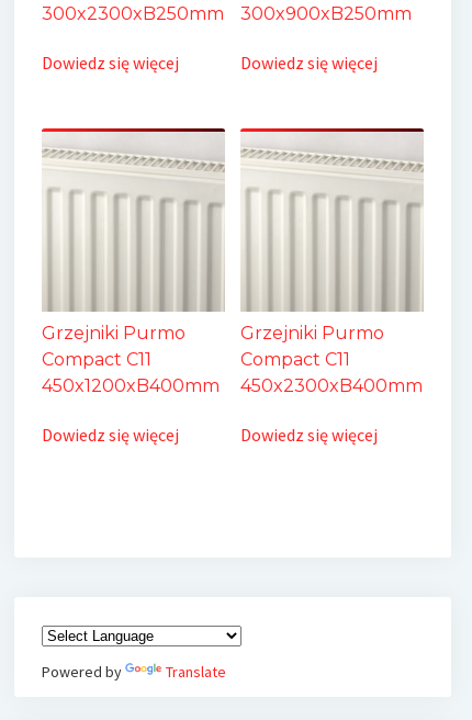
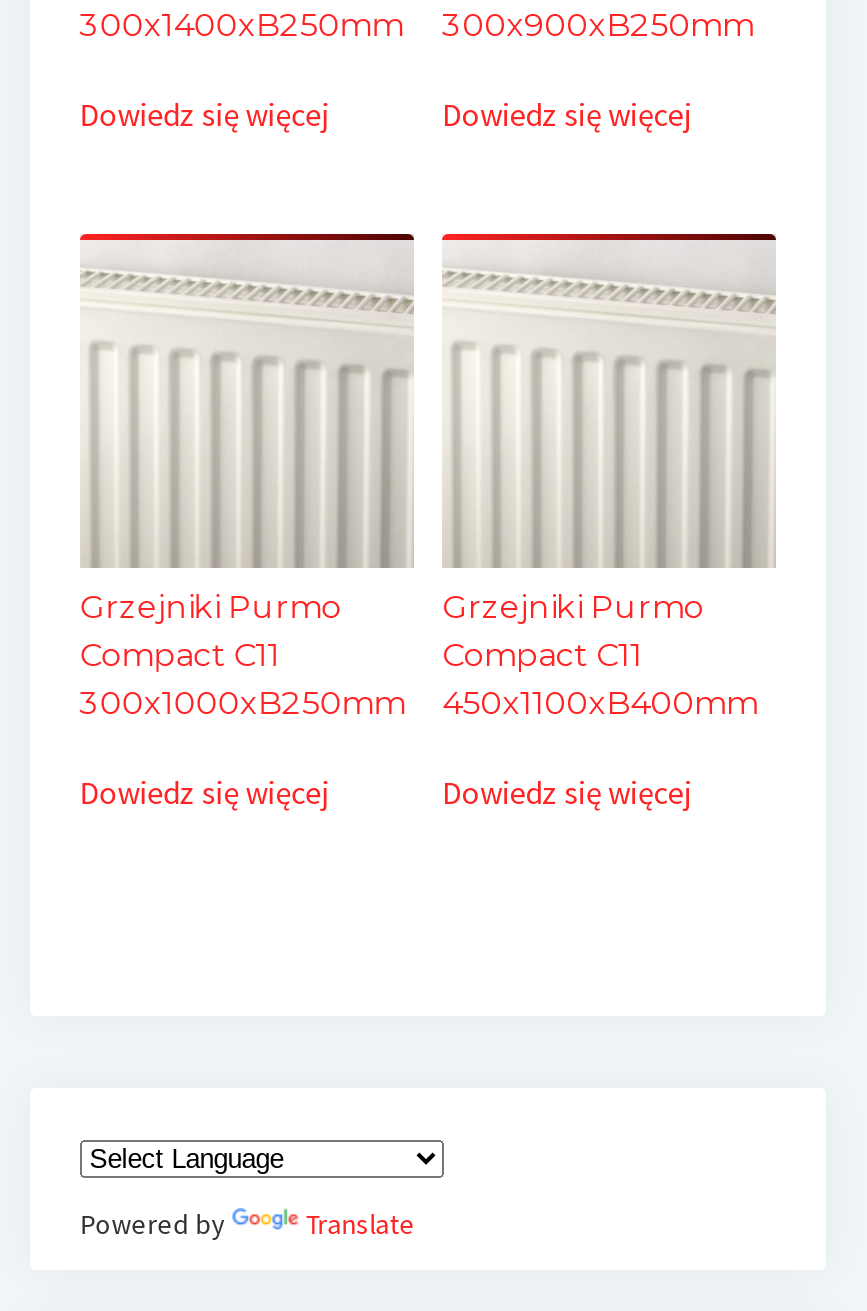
[41,3,412,24] 300x2300xB250mm 300x900xB250mm -> [80,6,754,44] 300x1400xB250mm 300x900xB250mm
[41,376,219,396] 450x1200xB400mm -> [80,684,406,722] 300x1000xB250mm
[240,376,423,396] 450x2300xB400mm -> [442,684,758,722] 450x1100xB400mm

